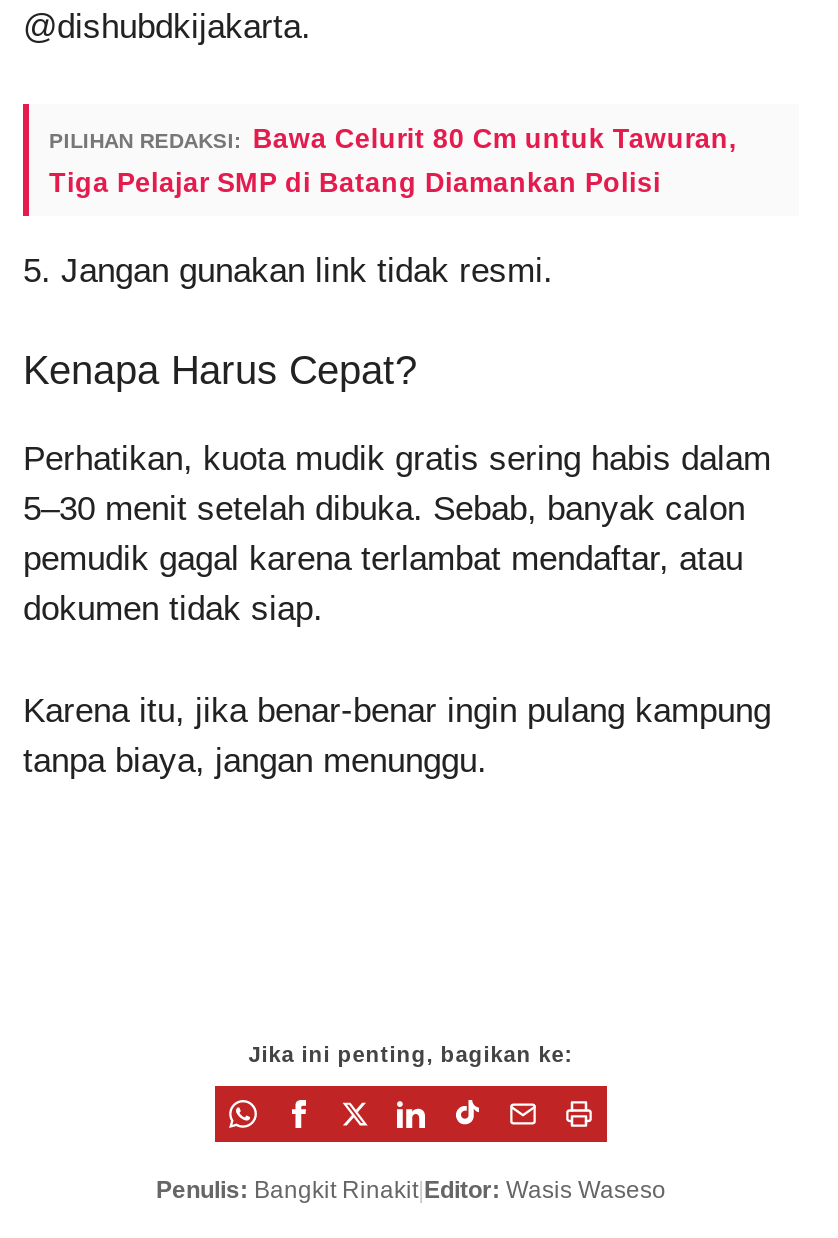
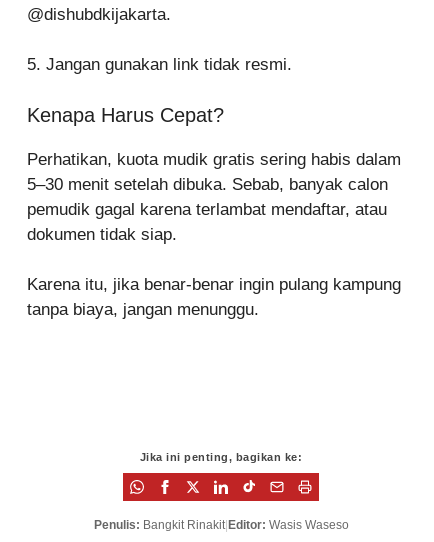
[49,124,737,198] PILIHAN REDAKSI: Bawa Celurit 80 Cm untuk Tawuran, | Tiga Pelajar SMP di Batang Diamankan Polisi -> none

